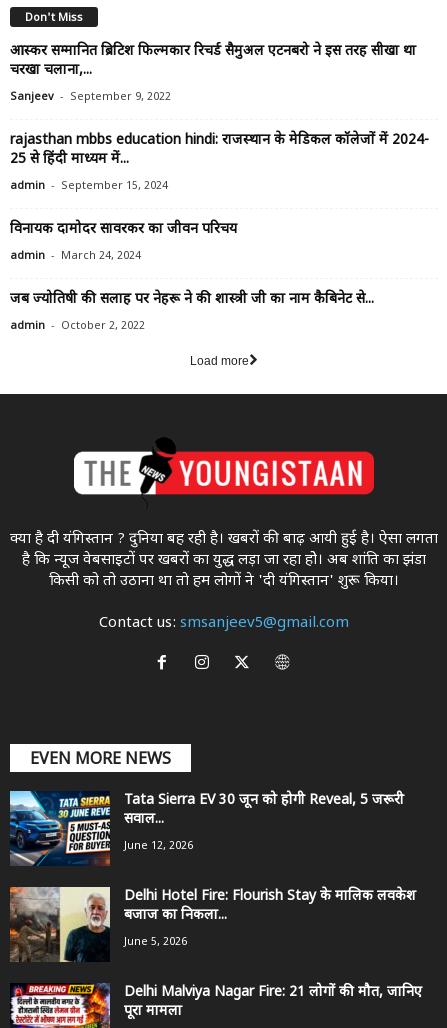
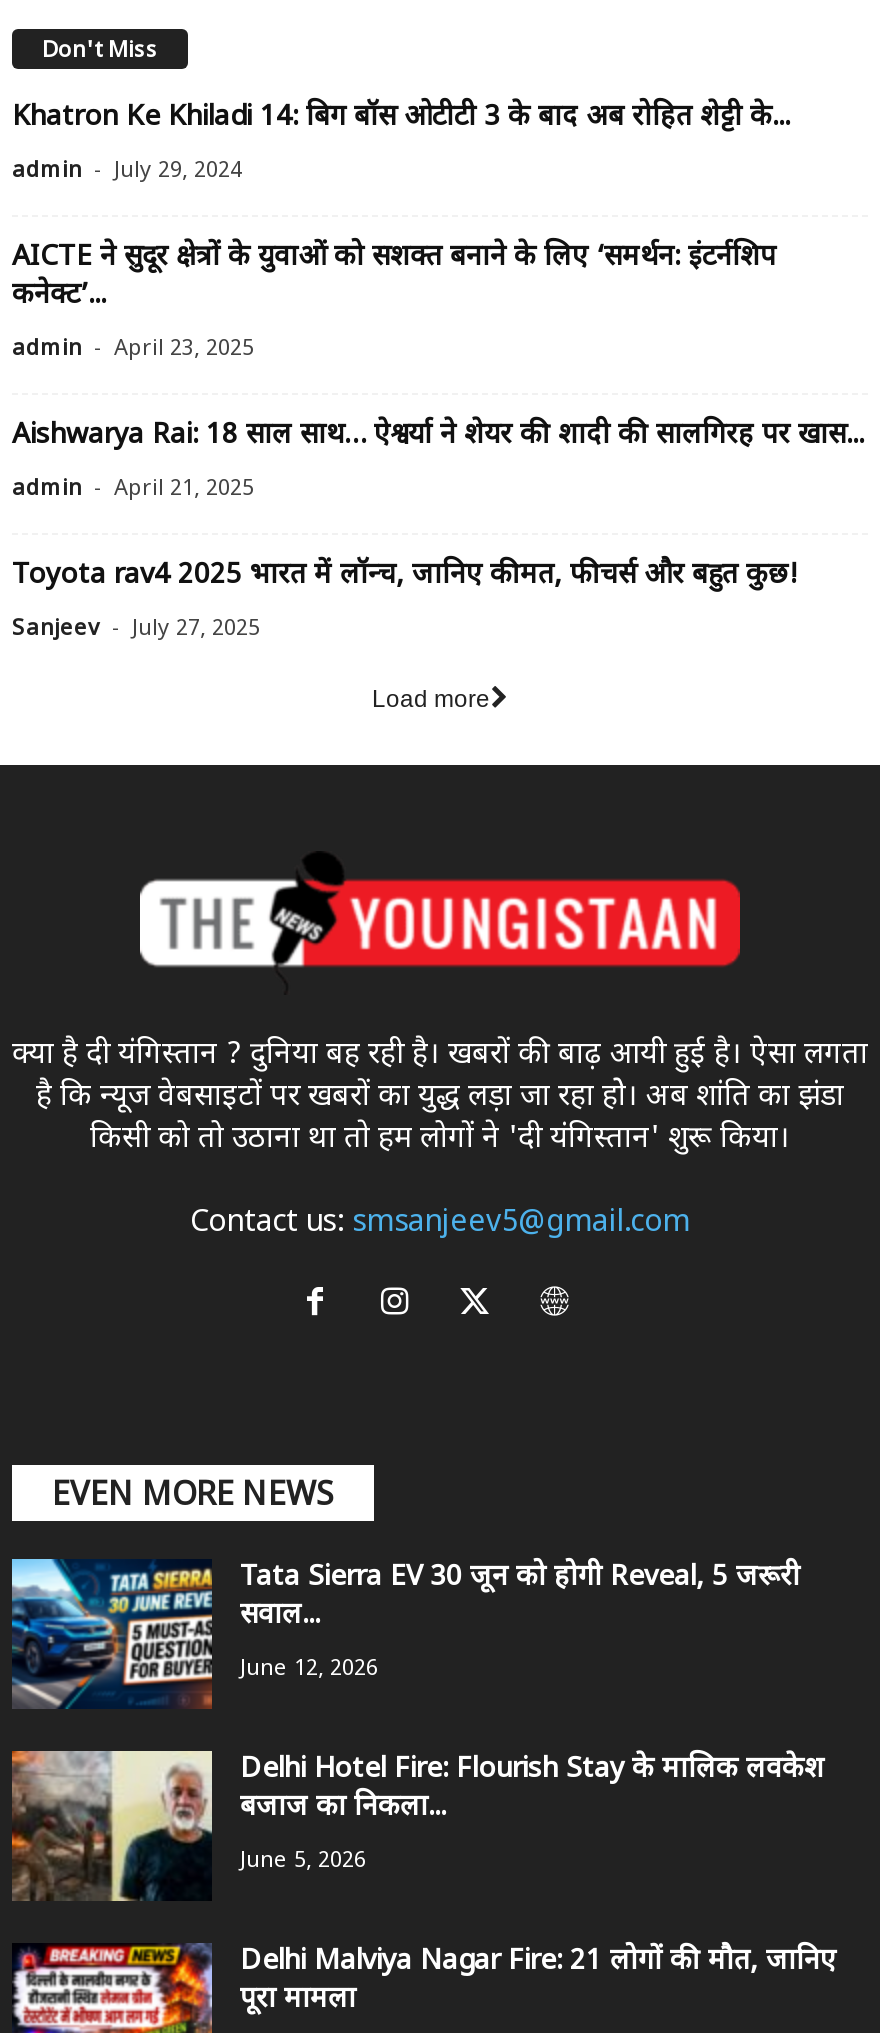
[10,42,416,104] आस्कर सम्मानित ब्रिटिश फिल्मकार रिचर्ड सैमुअल एटनबरो ने इस तरह सीखा था | चरखा चलाना,... | Sanjeev - September 9, 2022 -> [12,98,790,184] Khatron Ke Khiladi 14: बिग बॉस ओटीटी 3 के बाद अब रोहित शेट्टी के... | admin - July 29, 2024
[10,131,429,193] rajasthan mbbs education hindi: राजस्थान के मेडिकल कॉलेजों में 2024- | 25 से हिंदी माध्यम में... | admin - September 15, 2024 -> [12,238,776,362] AICTE ने सुदूर क्षेत्रों के युवाओं को सशक्त बनाने के लिए ‘समर्थन: इंटर्नशिप | कनेक्ट’... | admin - April 23, 2025
[10,220,237,263] विनायक दामोदर सावरकर का जीवन परिचय | admin - March 24, 2024 -> [12,416,864,502] Aishwarya Rai: 18 साल साथ… ऐश्वर्या ने शेयर की शादी की सालगिरह पर खास... | admin - April 21, 2025
[10,290,374,333] जब ज्योतिषी की सलाह पर नेहरू ने की शास्त्री जी का नाम कैबिनेट से... | admin - October 2, 2022 -> [12,556,798,642] Toyota rav4 2025 भारत में लॉन्च, जानिए कीमत, फीचर्स और बहुत कुछ! | Sanjeev - July 27, 2025

